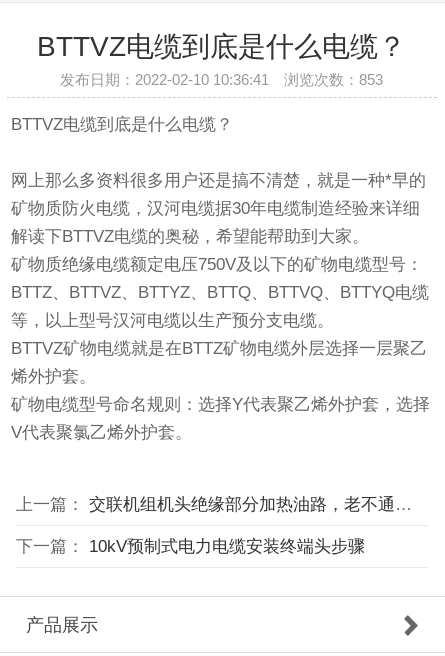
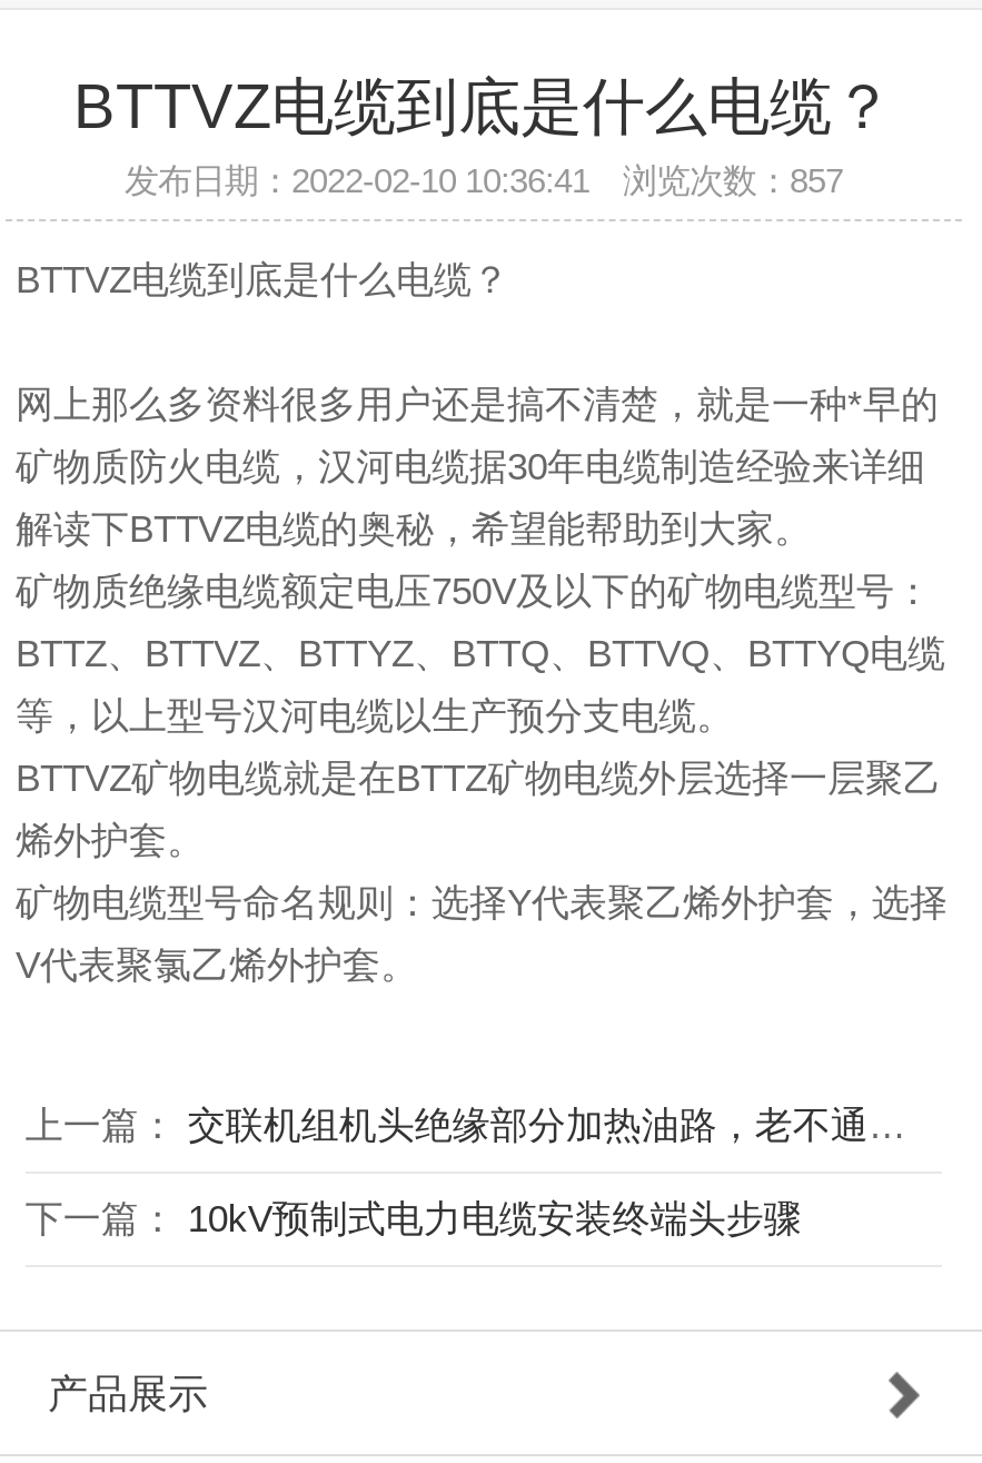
[60,71,383,88] 发布日期：2022-02-10 10:36:41 浏览次数：853 -> [125,161,843,199] 发布日期：2022-02-10 10:36:41 浏览次数：857

